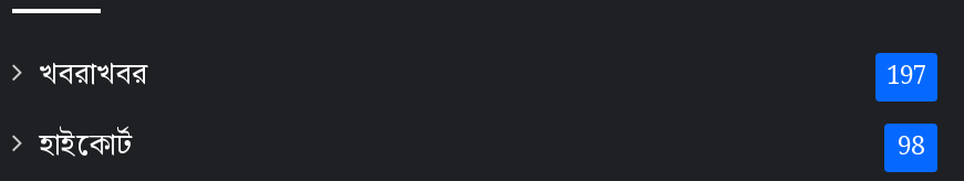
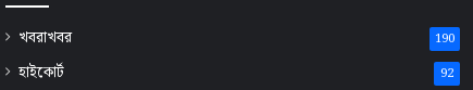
[887,55,926,97] 197 -> [435,28,455,49] 190
[898,125,924,167] 98 -> [440,63,453,83] 92

